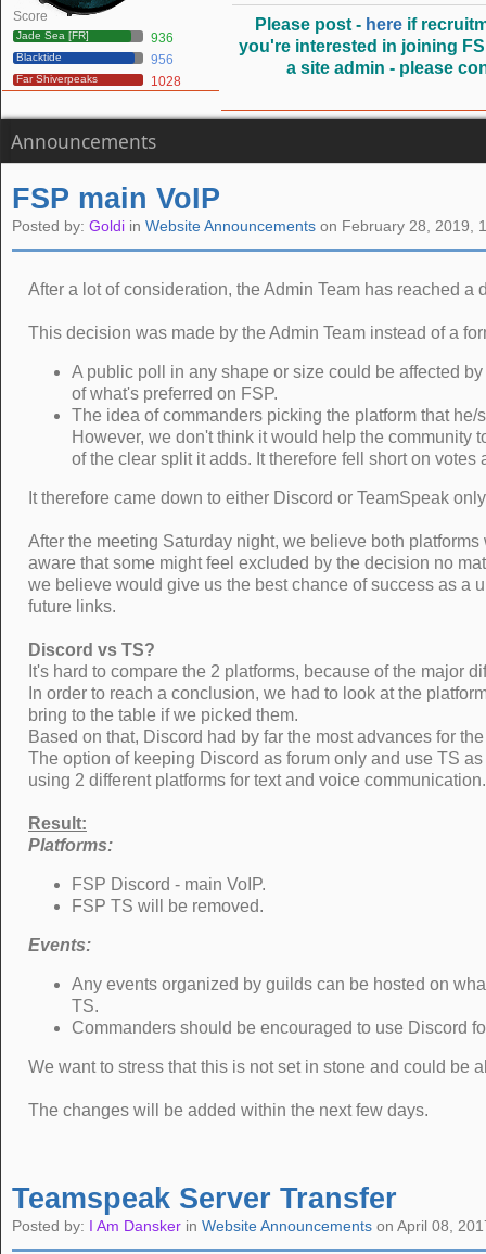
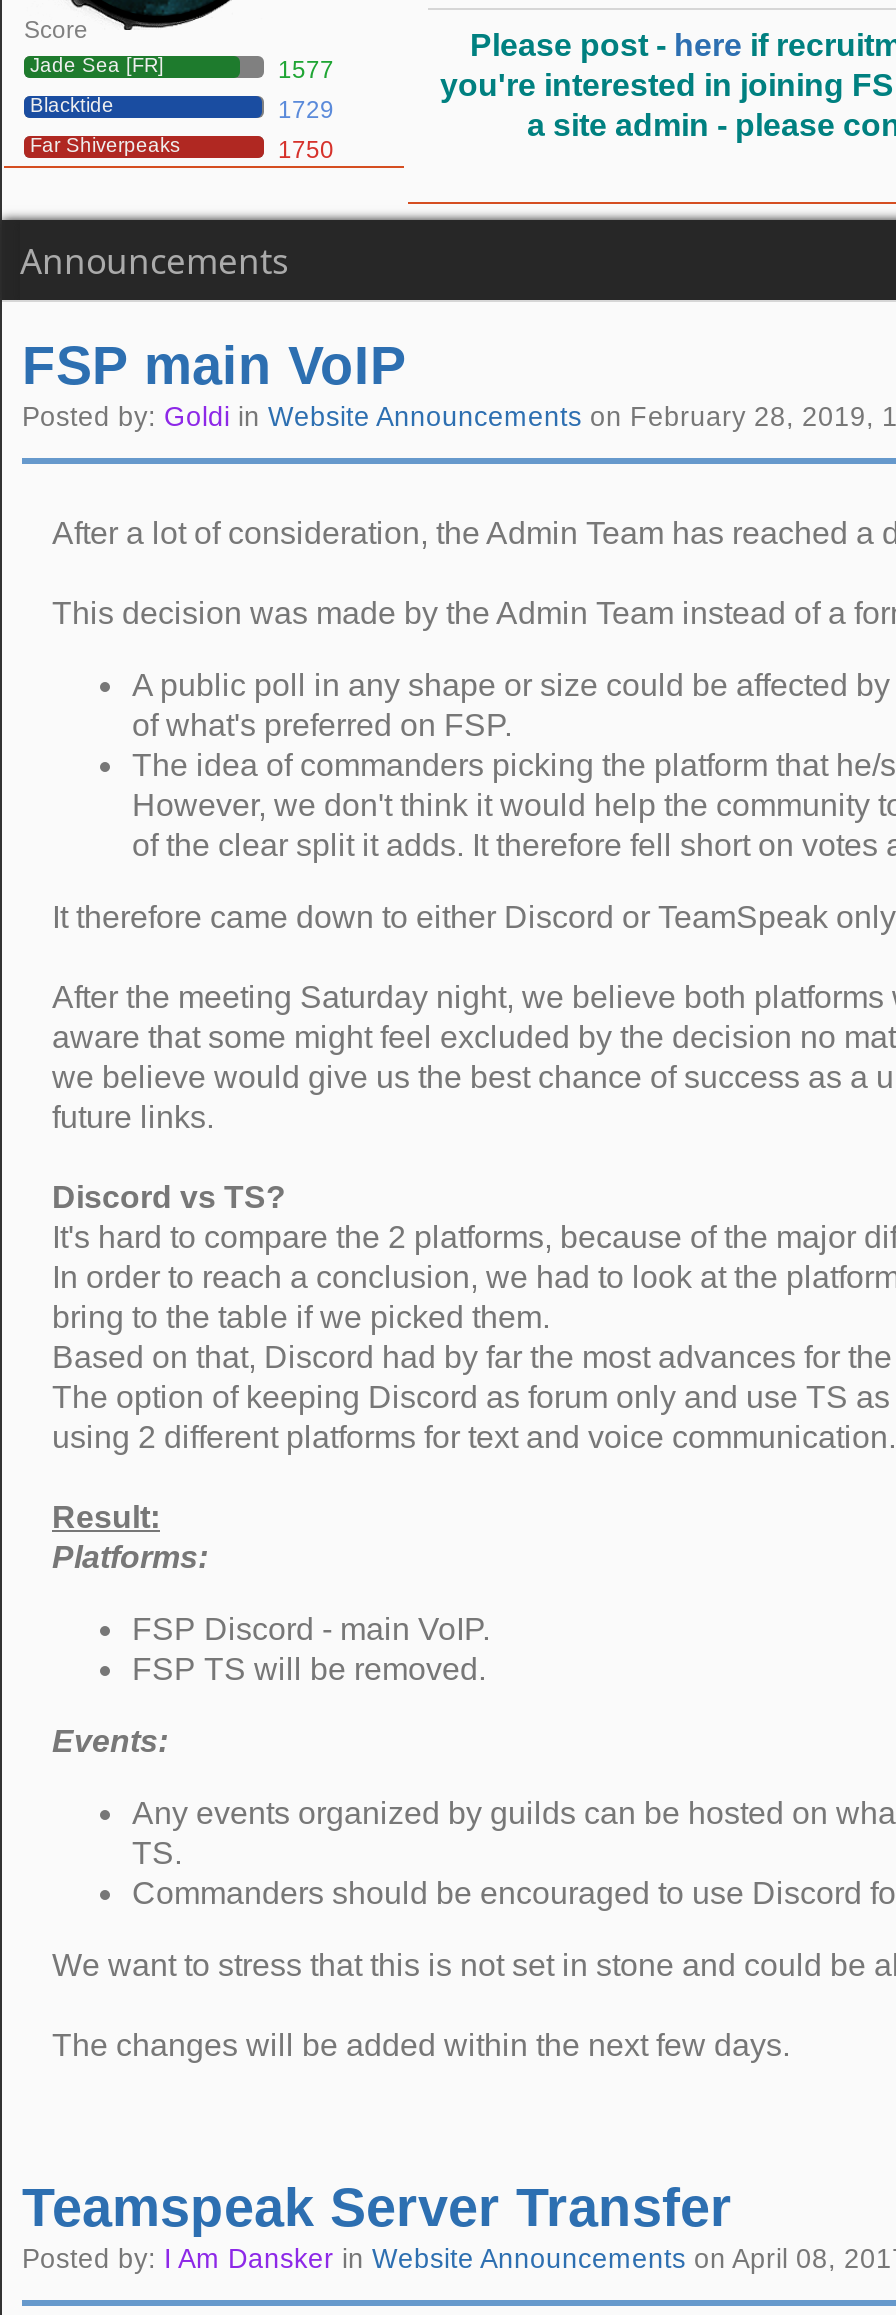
[151,30,174,46] 936 -> [278,56,334,84] 1577
[151,52,174,67] 956 -> [278,96,334,124] 1729
[151,74,181,89] 1028 -> [278,136,334,164] 1750

